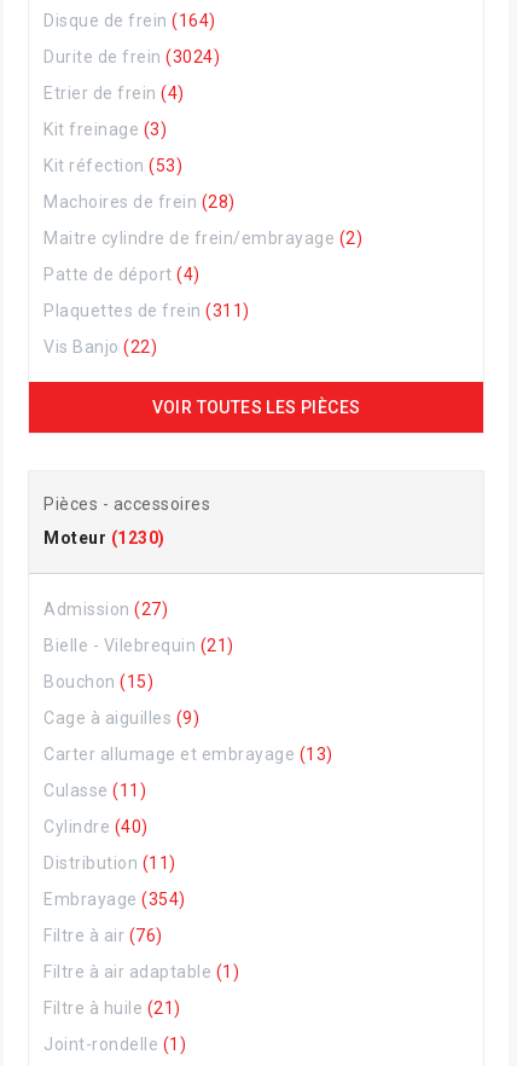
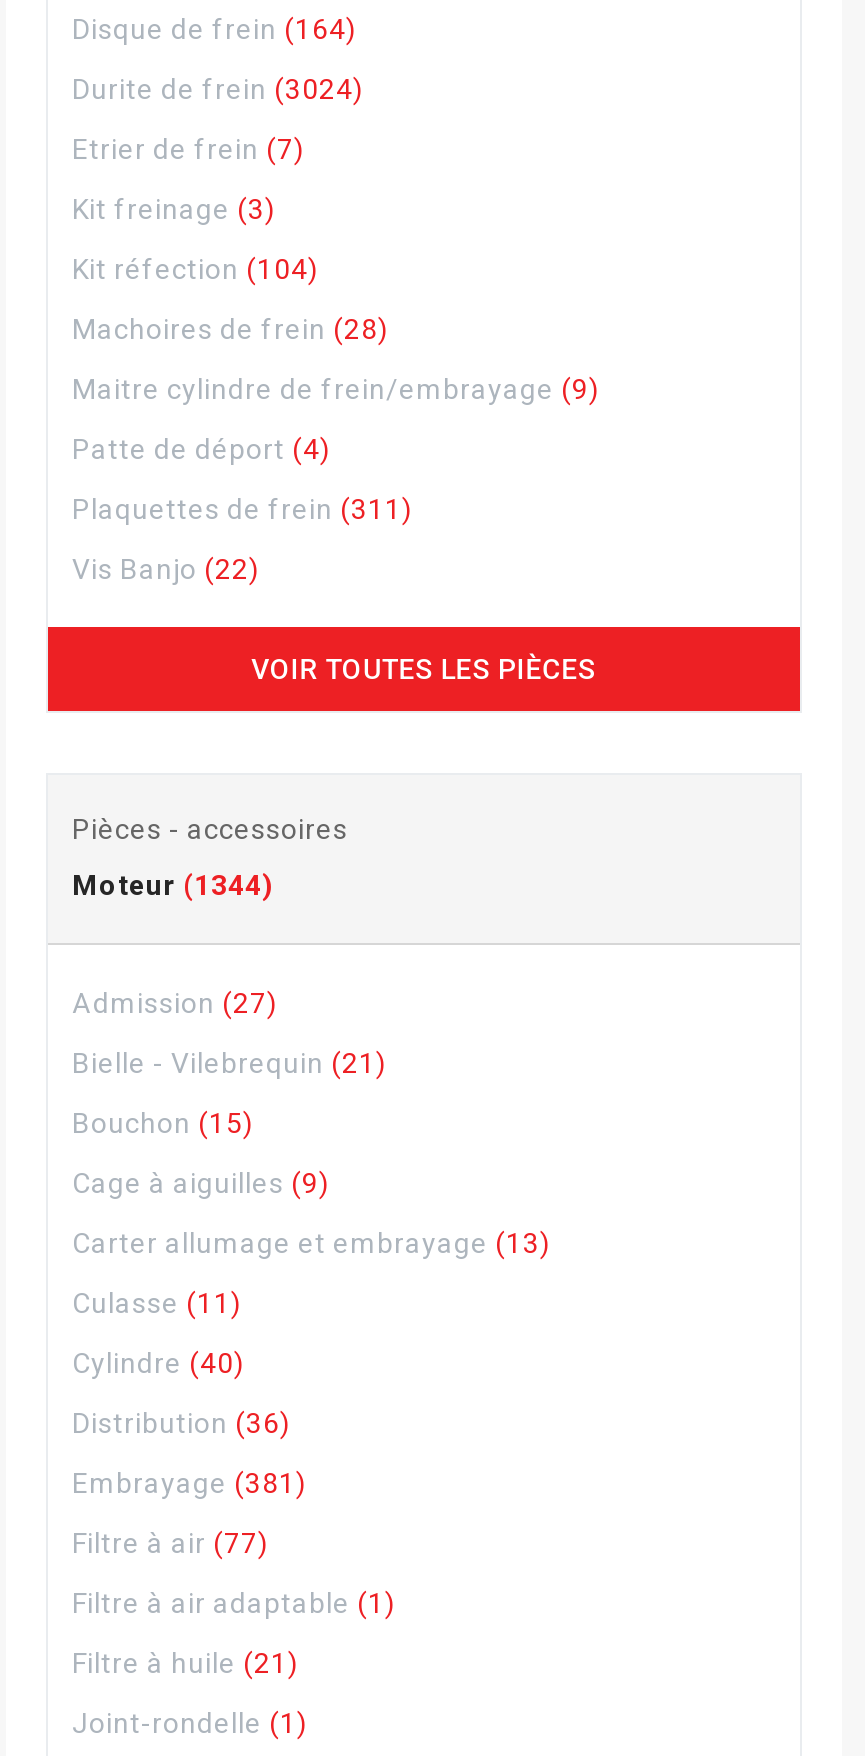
[43,83,184,103] Etrier de frein (4) -> [72,133,305,165] Etrier de frein (7)
[43,156,182,175] Kit réfection (53) -> [72,253,319,285] Kit réfection (104)
[43,228,362,248] Maitre cylindre de frein/embrayage (2) -> [72,373,600,405] Maitre cylindre de frein/embrayage (9)
[43,528,165,548] Moteur (1230) -> [72,869,273,901] Moteur (1344)
[43,853,176,873] Distribution (11) -> [72,1407,291,1439] Distribution (36)
[43,890,185,909] Embrayage (354) -> [72,1467,307,1499] Embrayage (381)
[43,926,162,945] Filtre à air (76) -> [72,1527,269,1559] Filtre à air (77)

